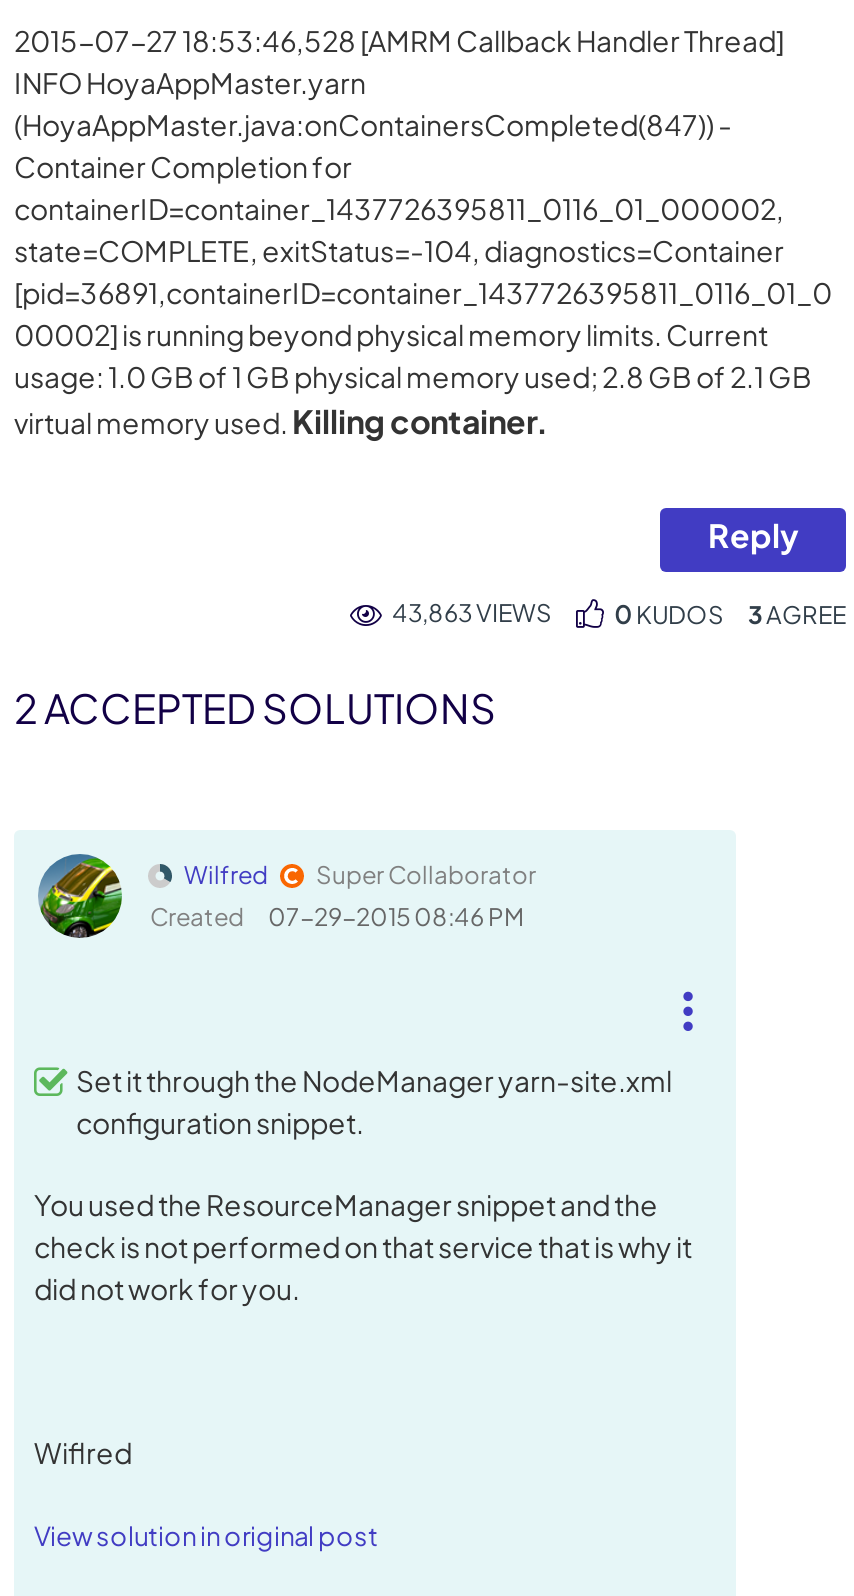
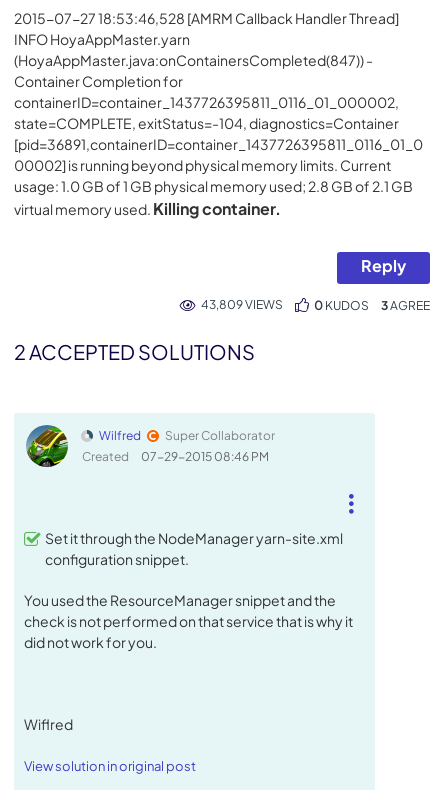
[392,598,552,628] 43,863 VIEWS -> [201,297,283,312] 43,809 VIEWS

